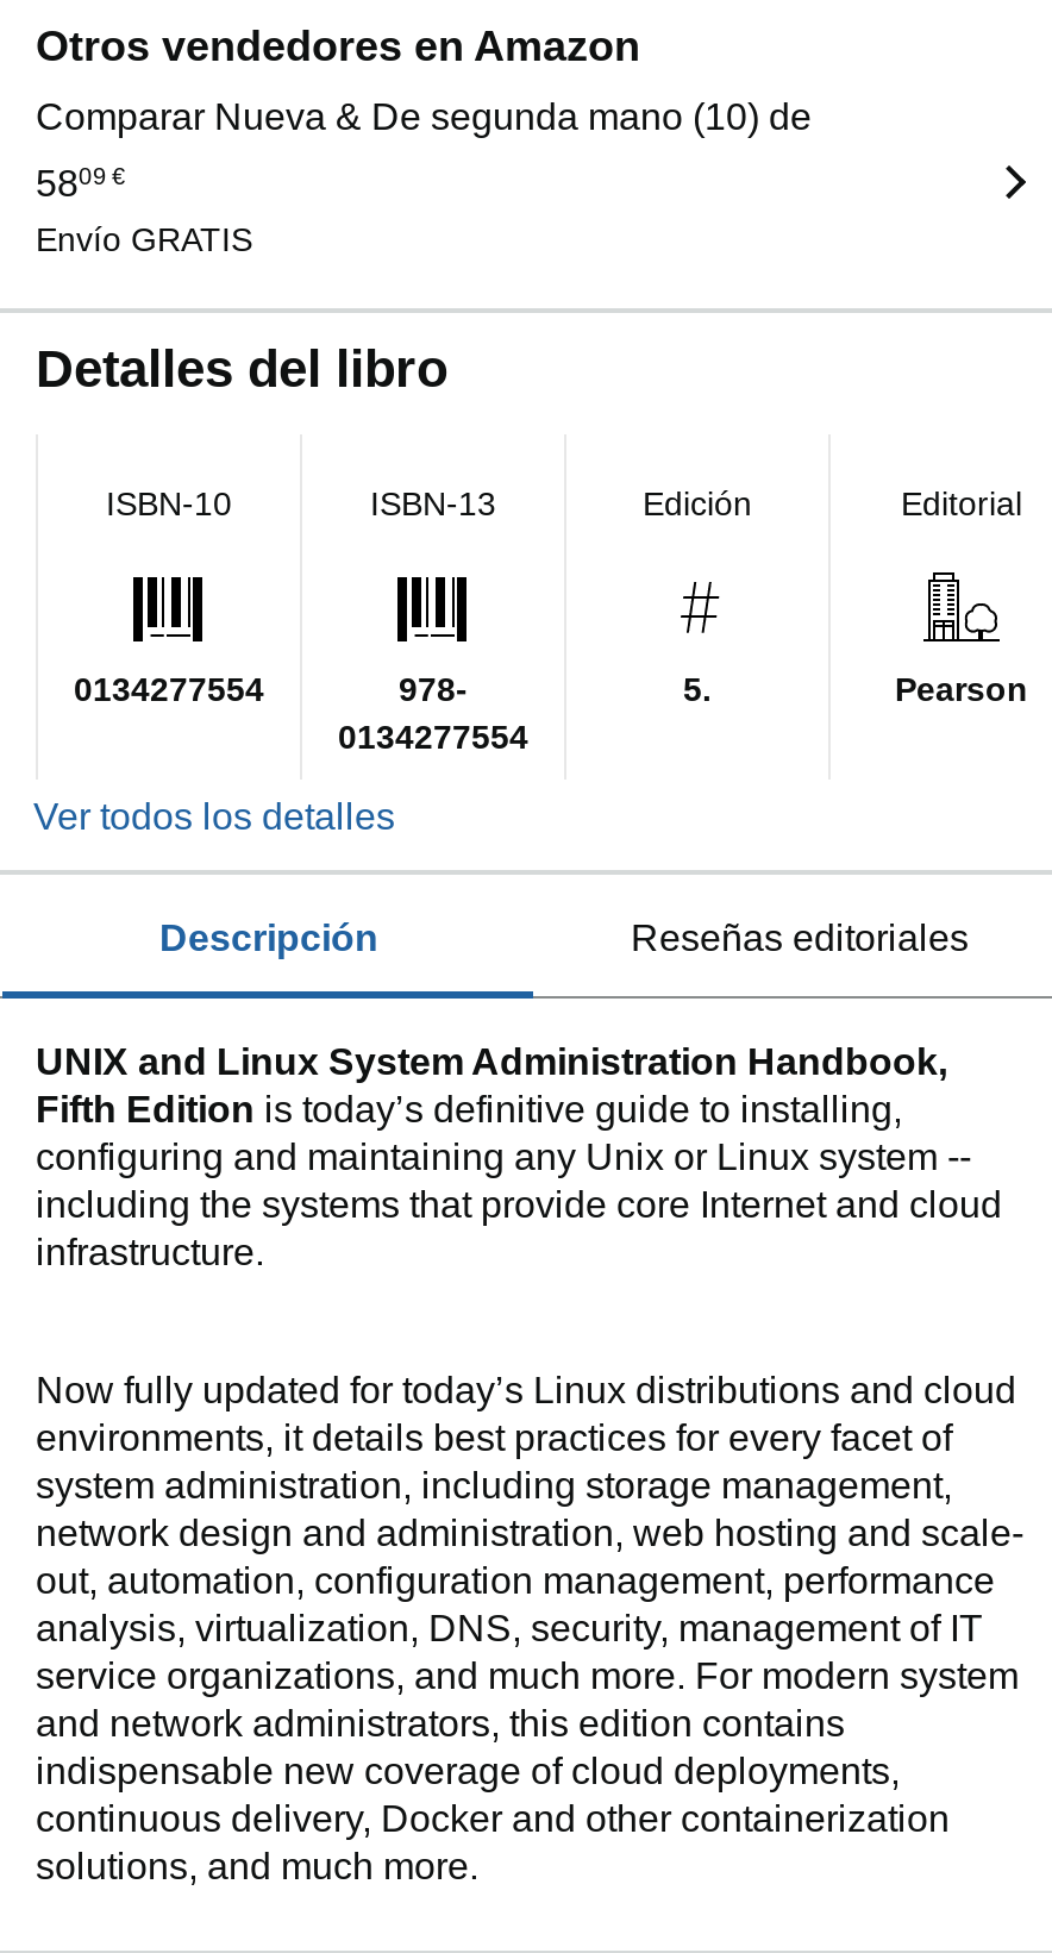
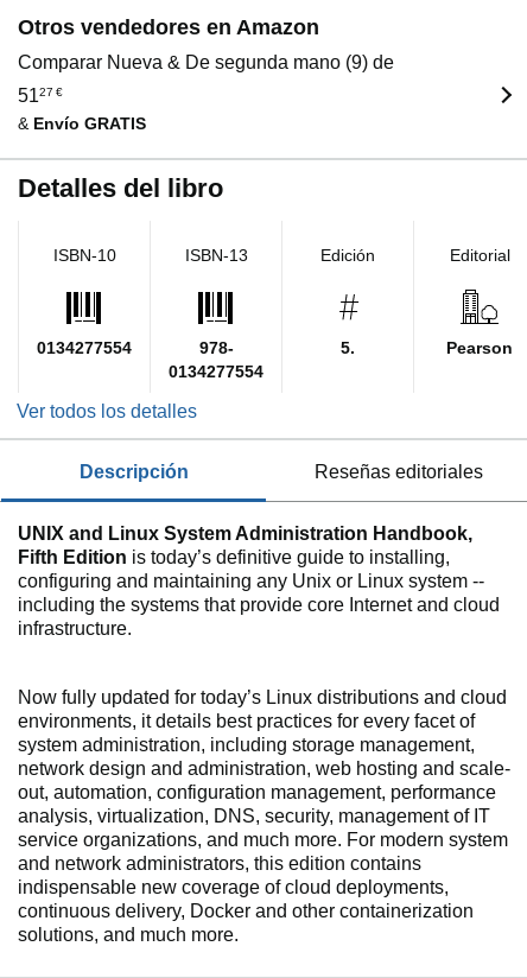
[36,97,812,137] Comparar Nueva & De segunda mano (10) de -> [18,52,394,73] Comparar Nueva & De segunda mano (9) de
[36,164,252,259] 5809 € | Envío GRATIS -> [18,86,146,133] 5127 € | & Envío GRATIS

